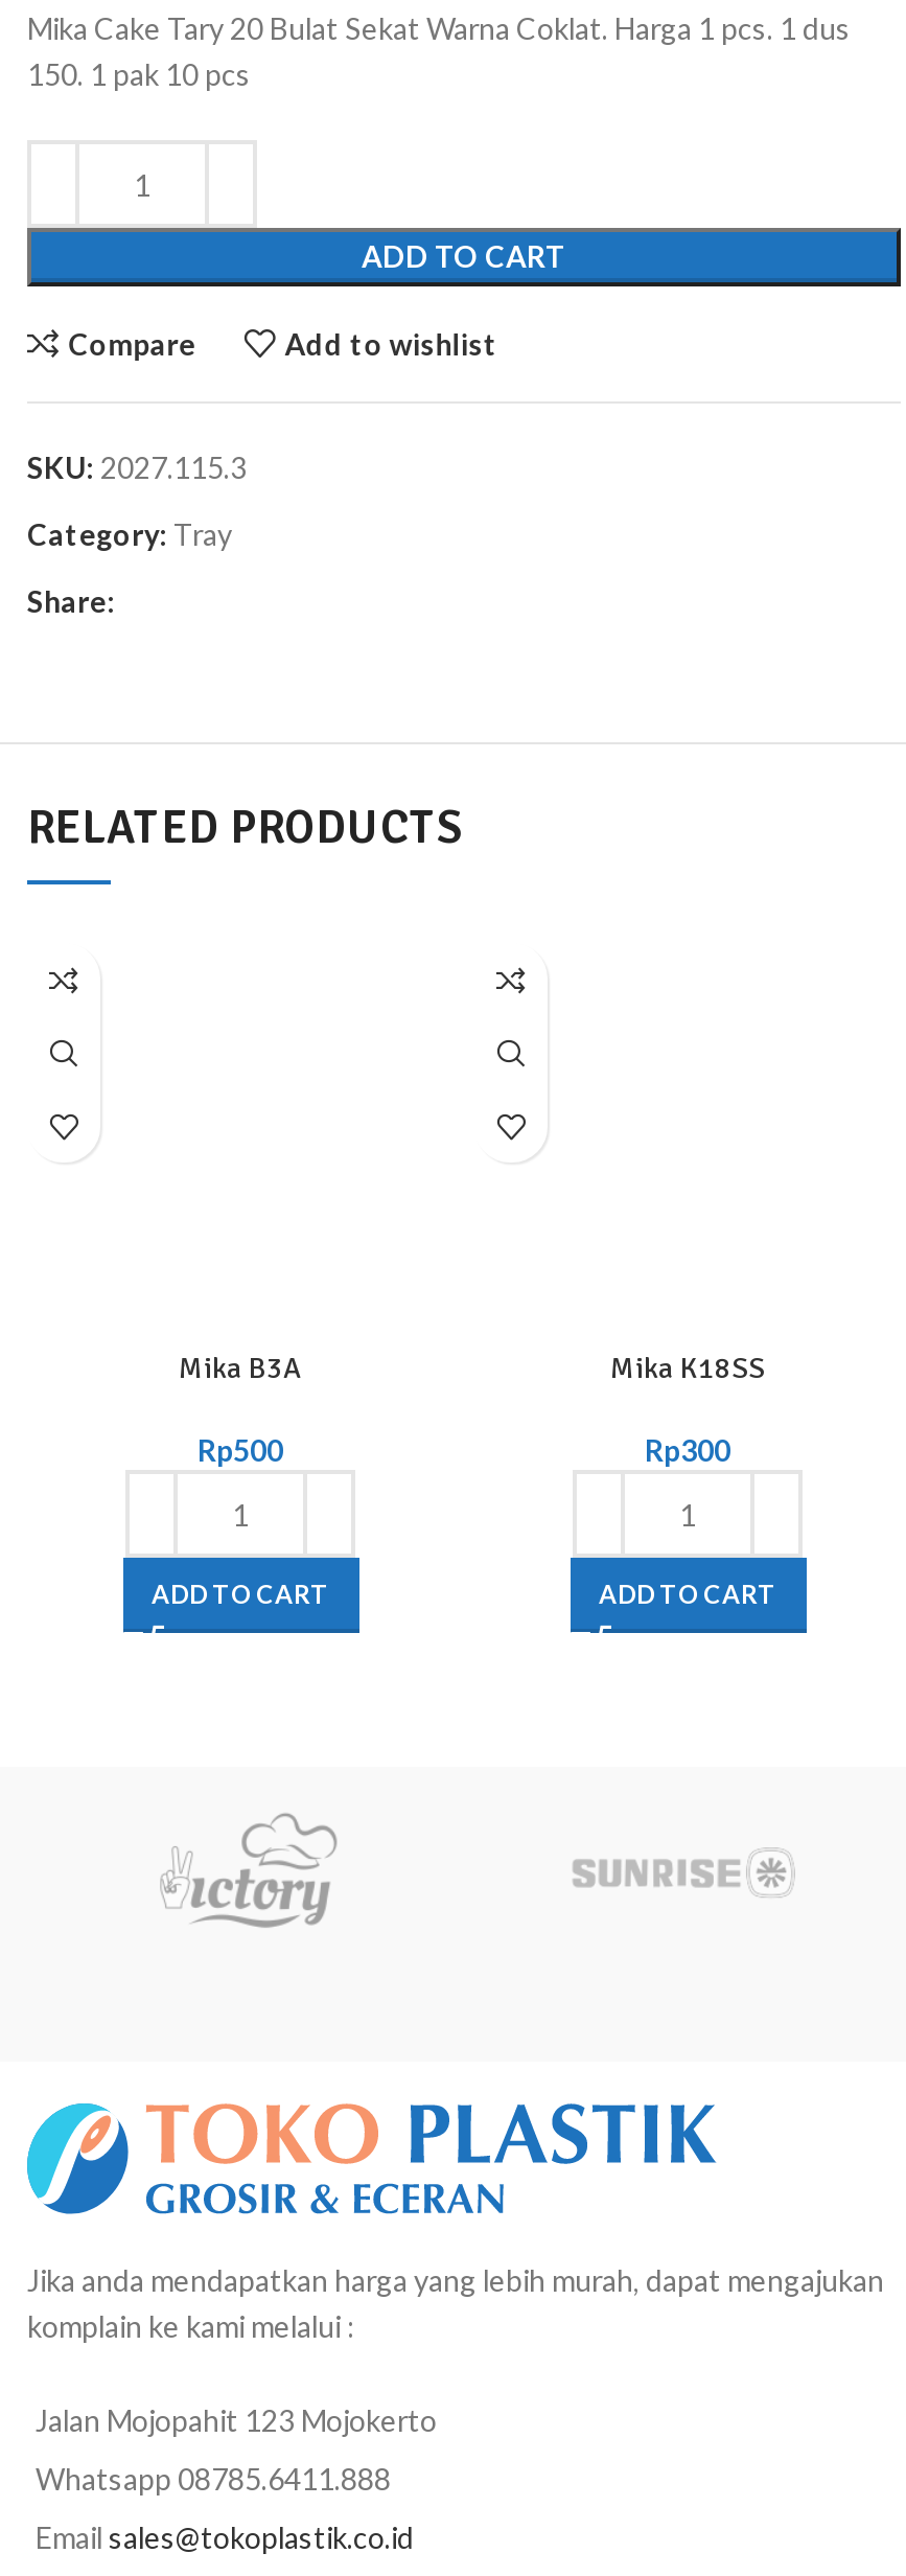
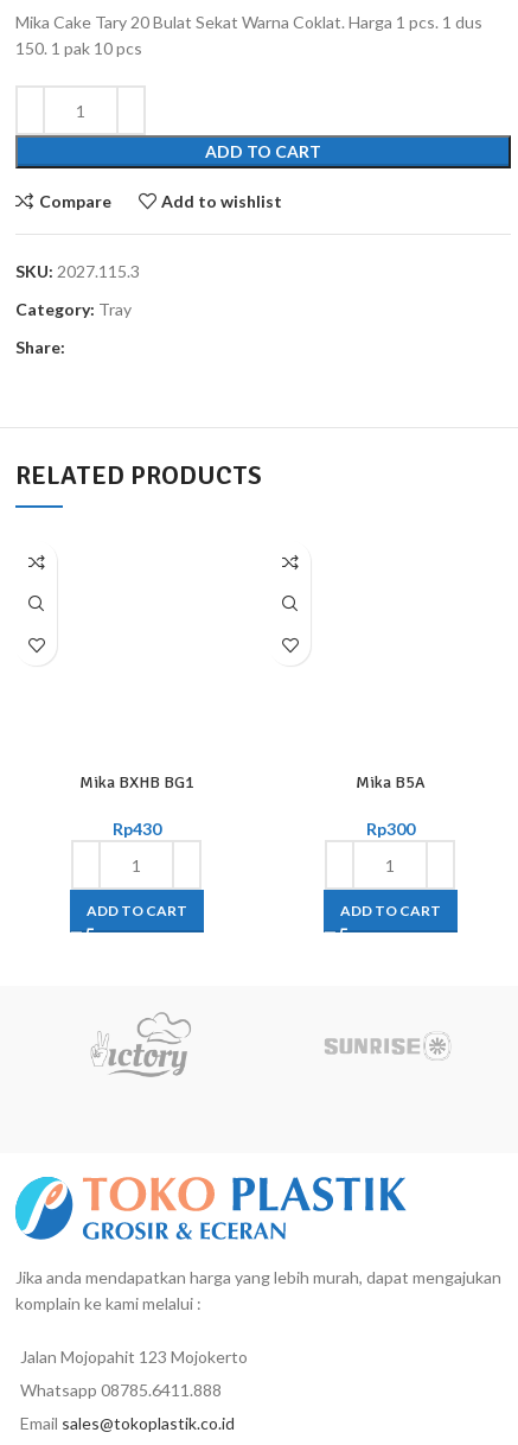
[179,1351,302,1387] Mika B3A -> [79,773,194,793] Mika BXHB BG1
[610,1351,765,1387] Mika K18SS -> [355,773,425,793] Mika B5A
[198,1433,283,1468] Rp500 -> [112,819,161,839] Rp430

